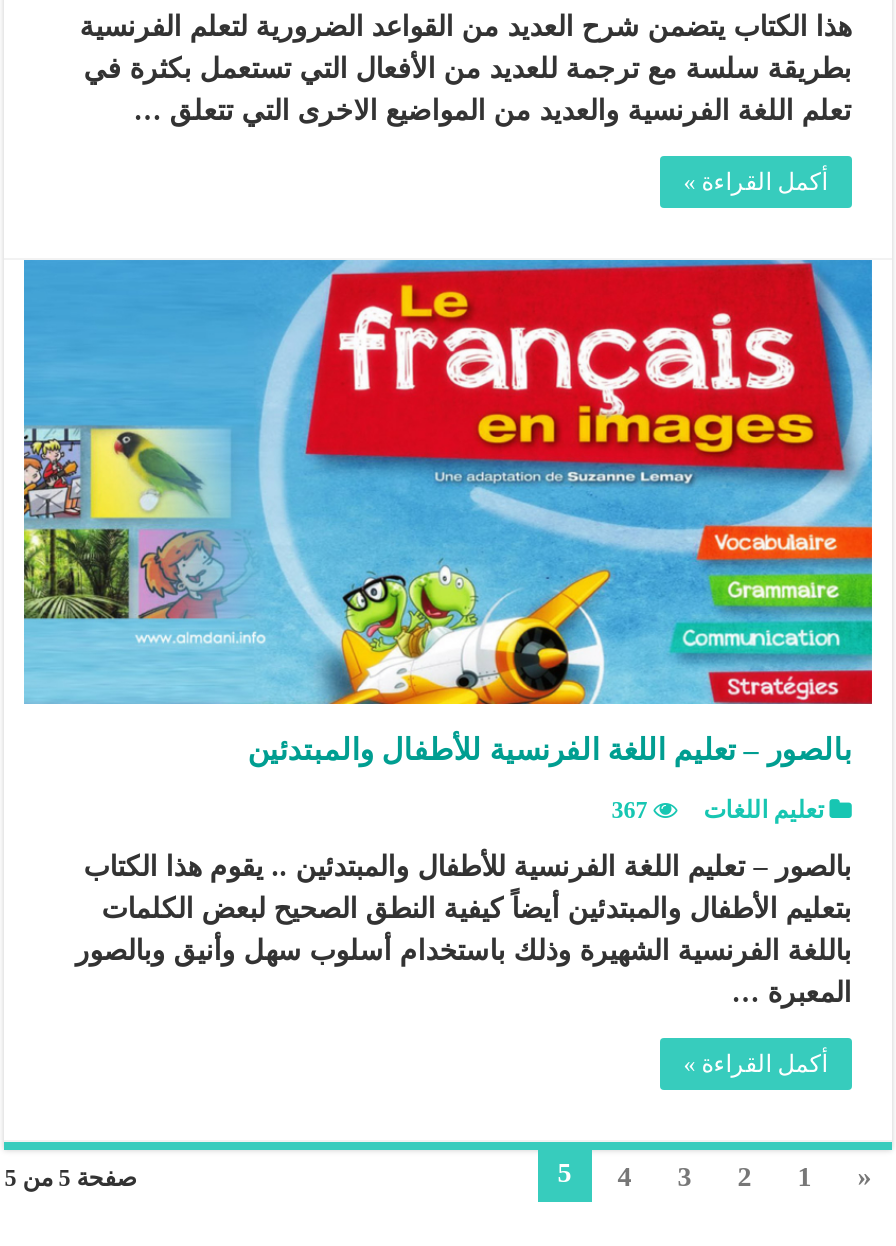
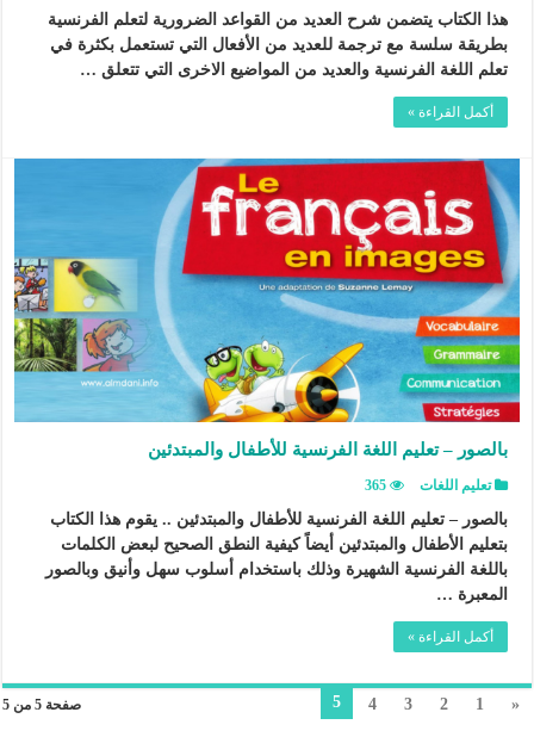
[612,795,824,823] تعليم اللغات 367 -> [365,477,491,494] تعليم اللغات 365

